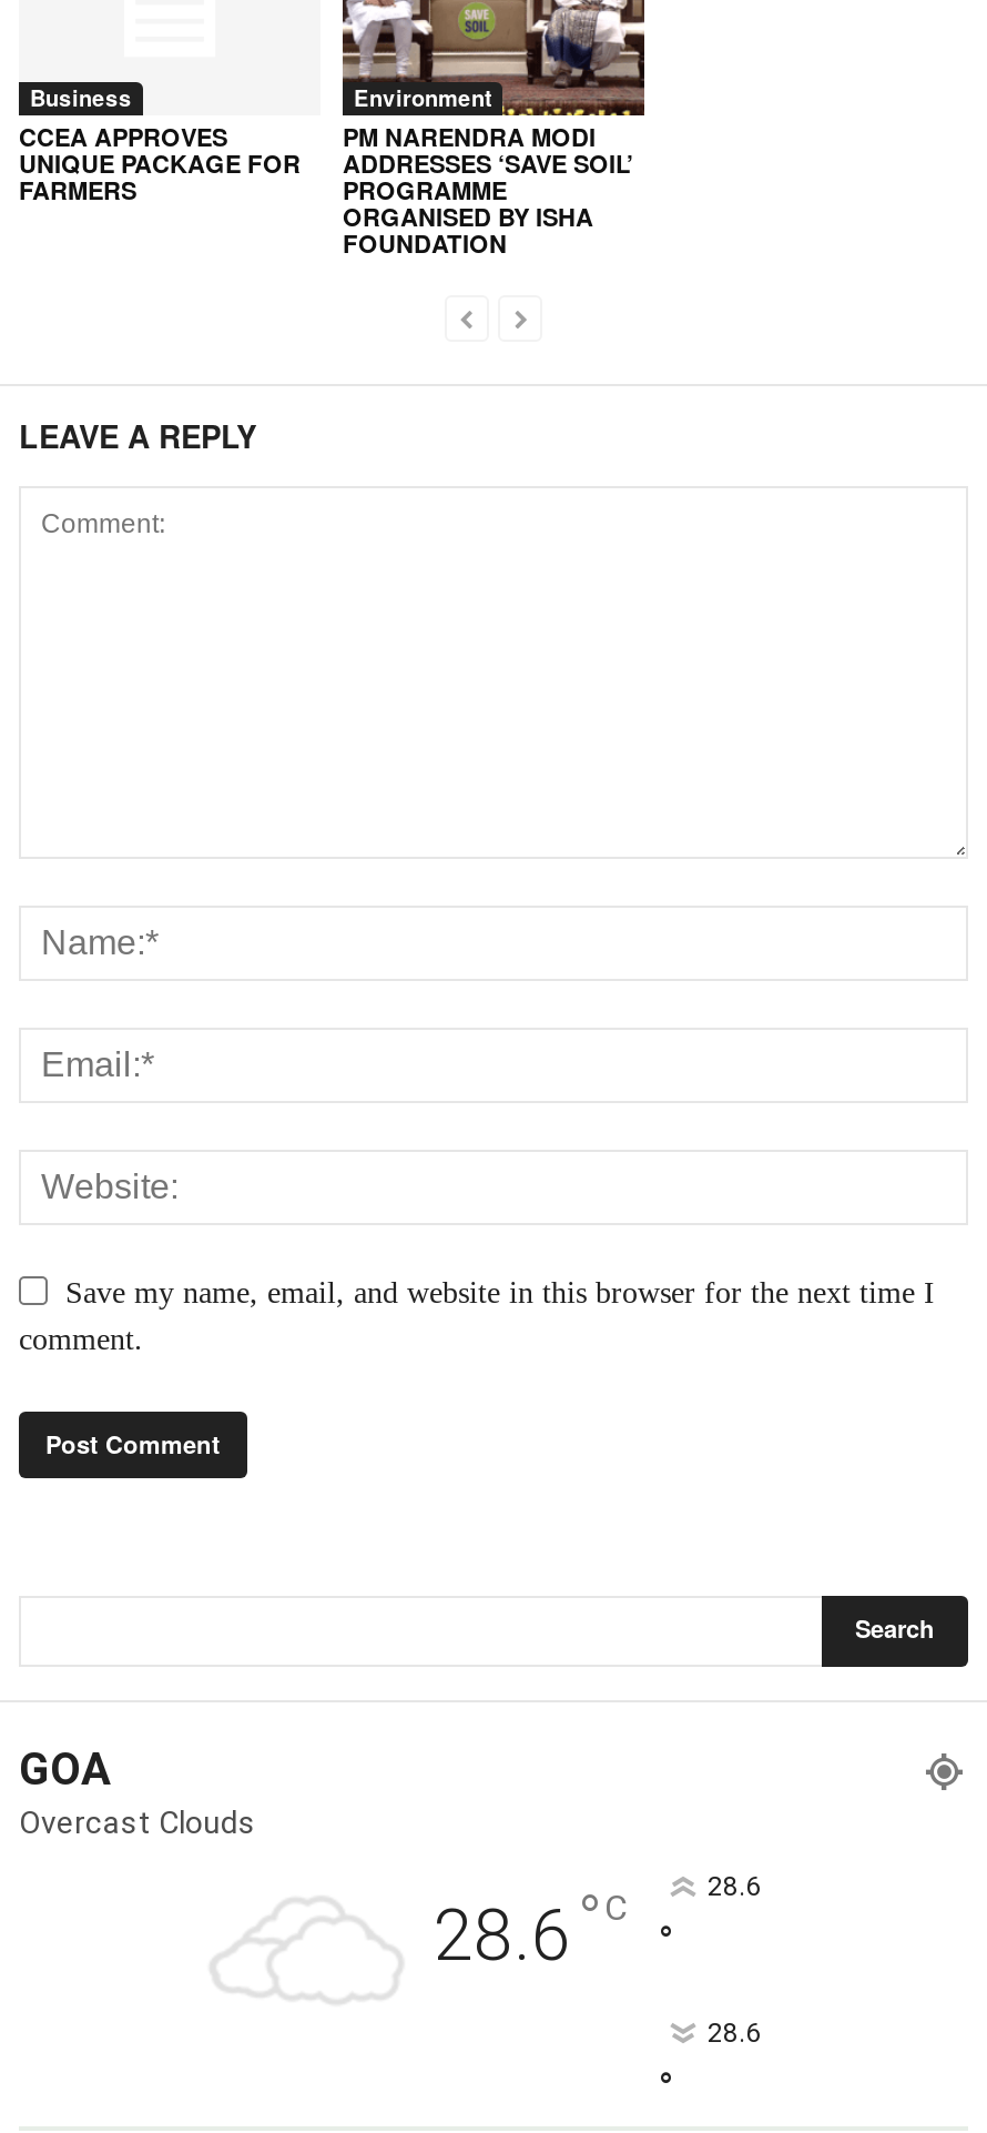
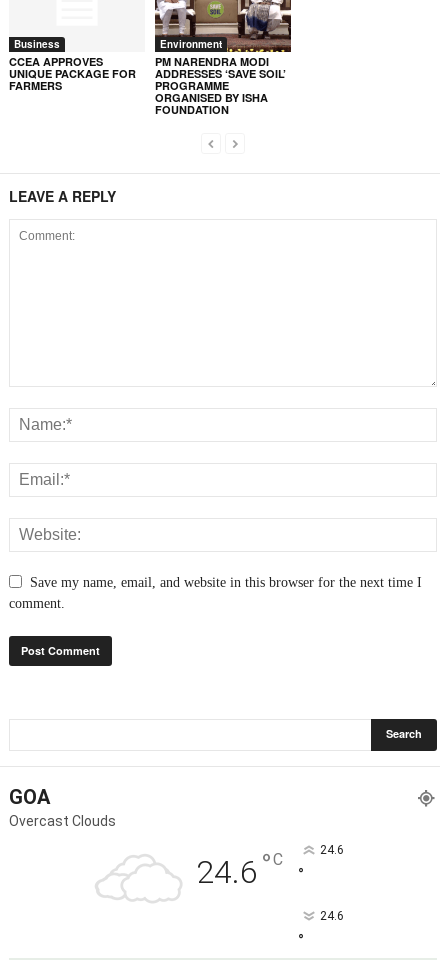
[434,1879,627,1977] 28.6 °C -> [196,847,283,891] 24.6 °C
[708,1870,761,1901] 28.6 -> [319,843,343,857] 24.6
[708,2017,761,2048] 28.6 -> [319,909,343,923] 24.6

